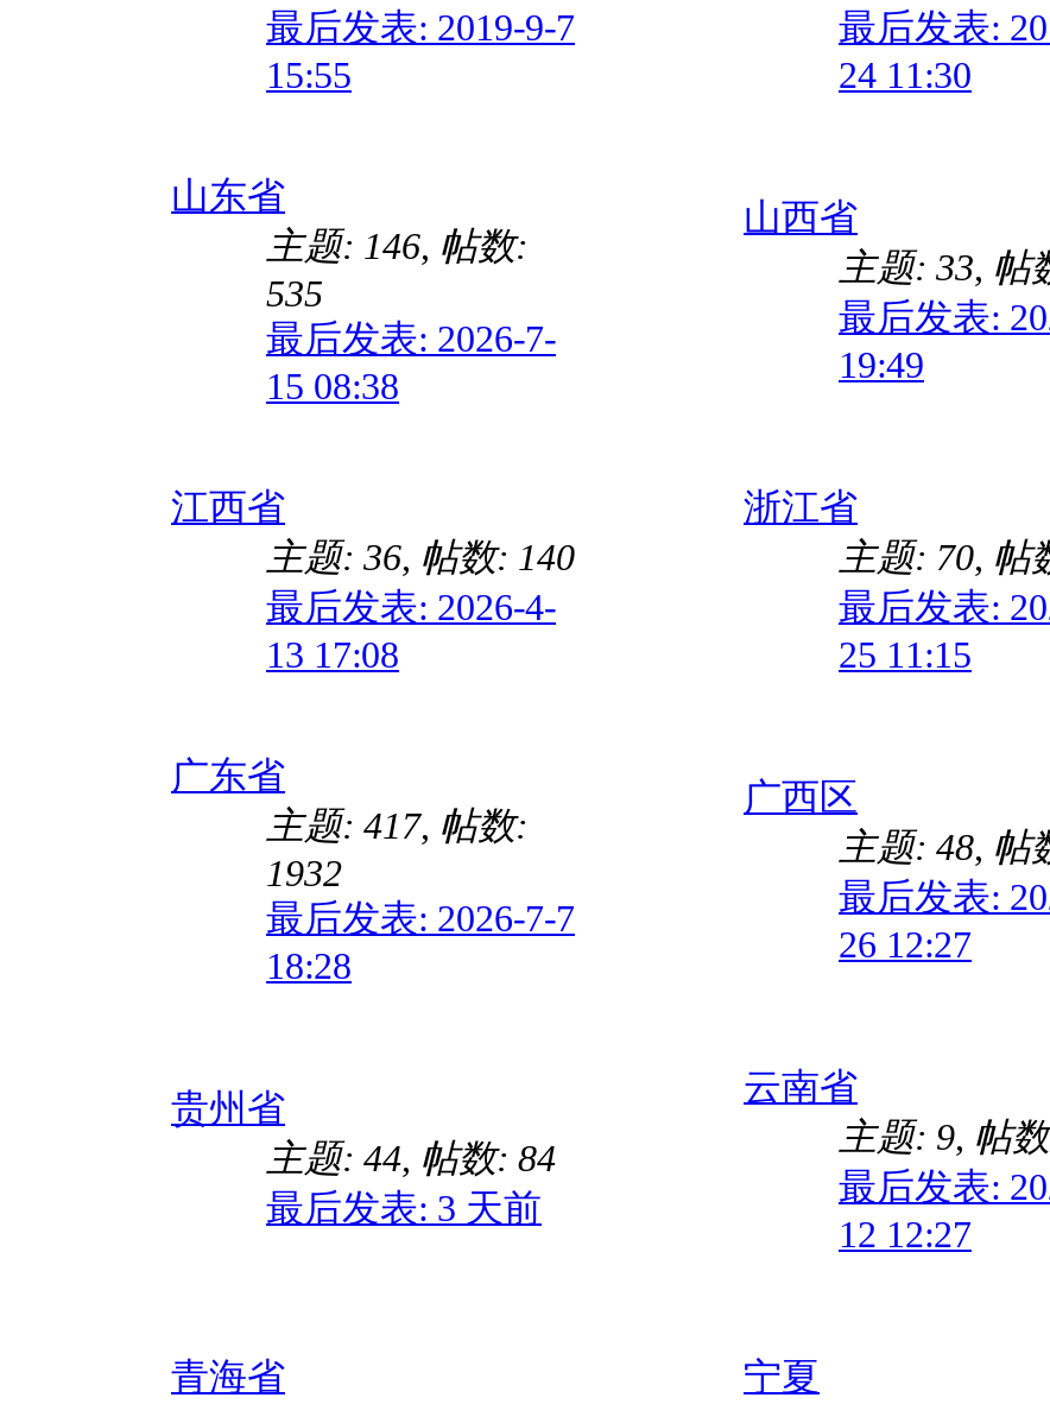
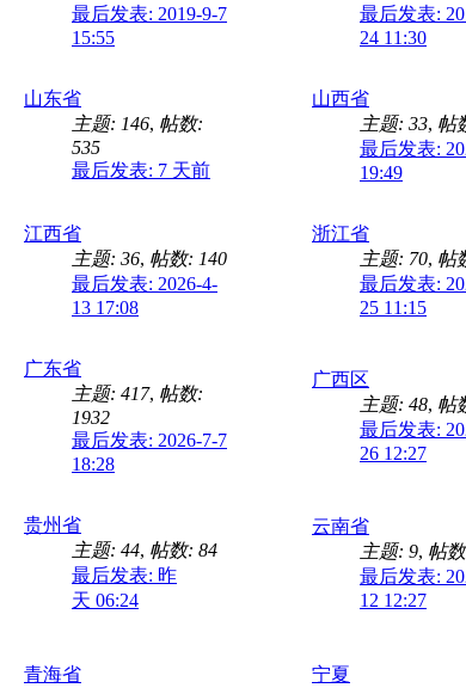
[266,317,556,405] 最后发表: 2026-7- | 15 08:38 -> [72,160,210,180] 最后发表: 7 天前
[266,1187,542,1227] 最后发表: 3 天前 -> [72,564,177,610] 最后发表:昨 | 天 06:24

